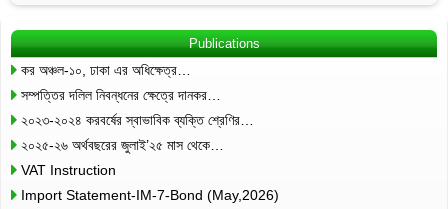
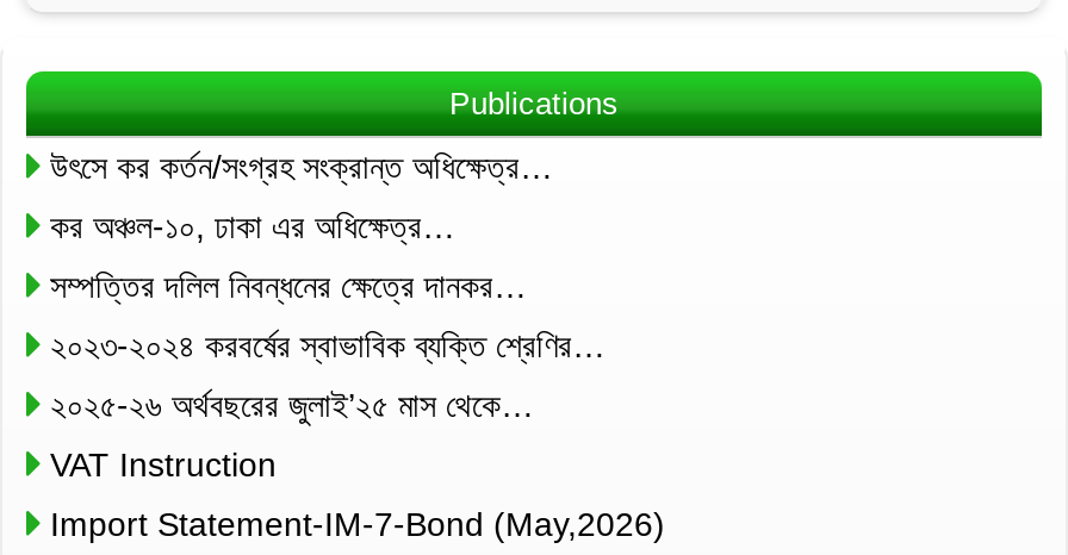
none -> [50,147,553,185] উৎসে কর কর্তন/সংগ্রহ সংক্রান্ত অধিক্ষেত্র…

